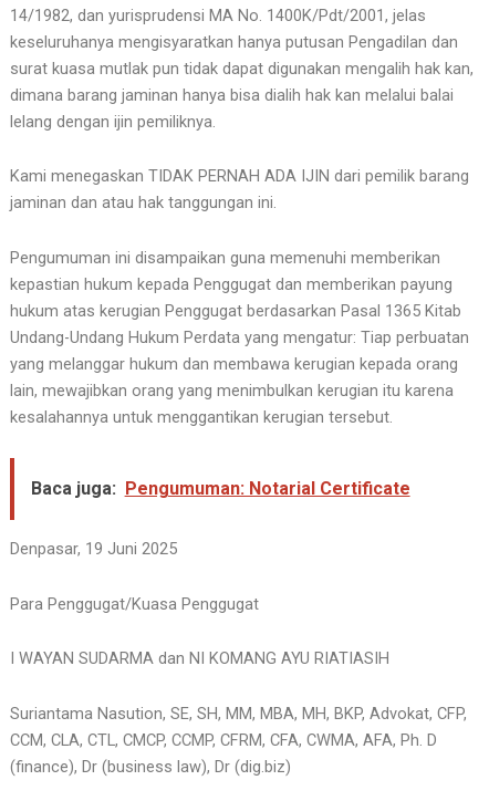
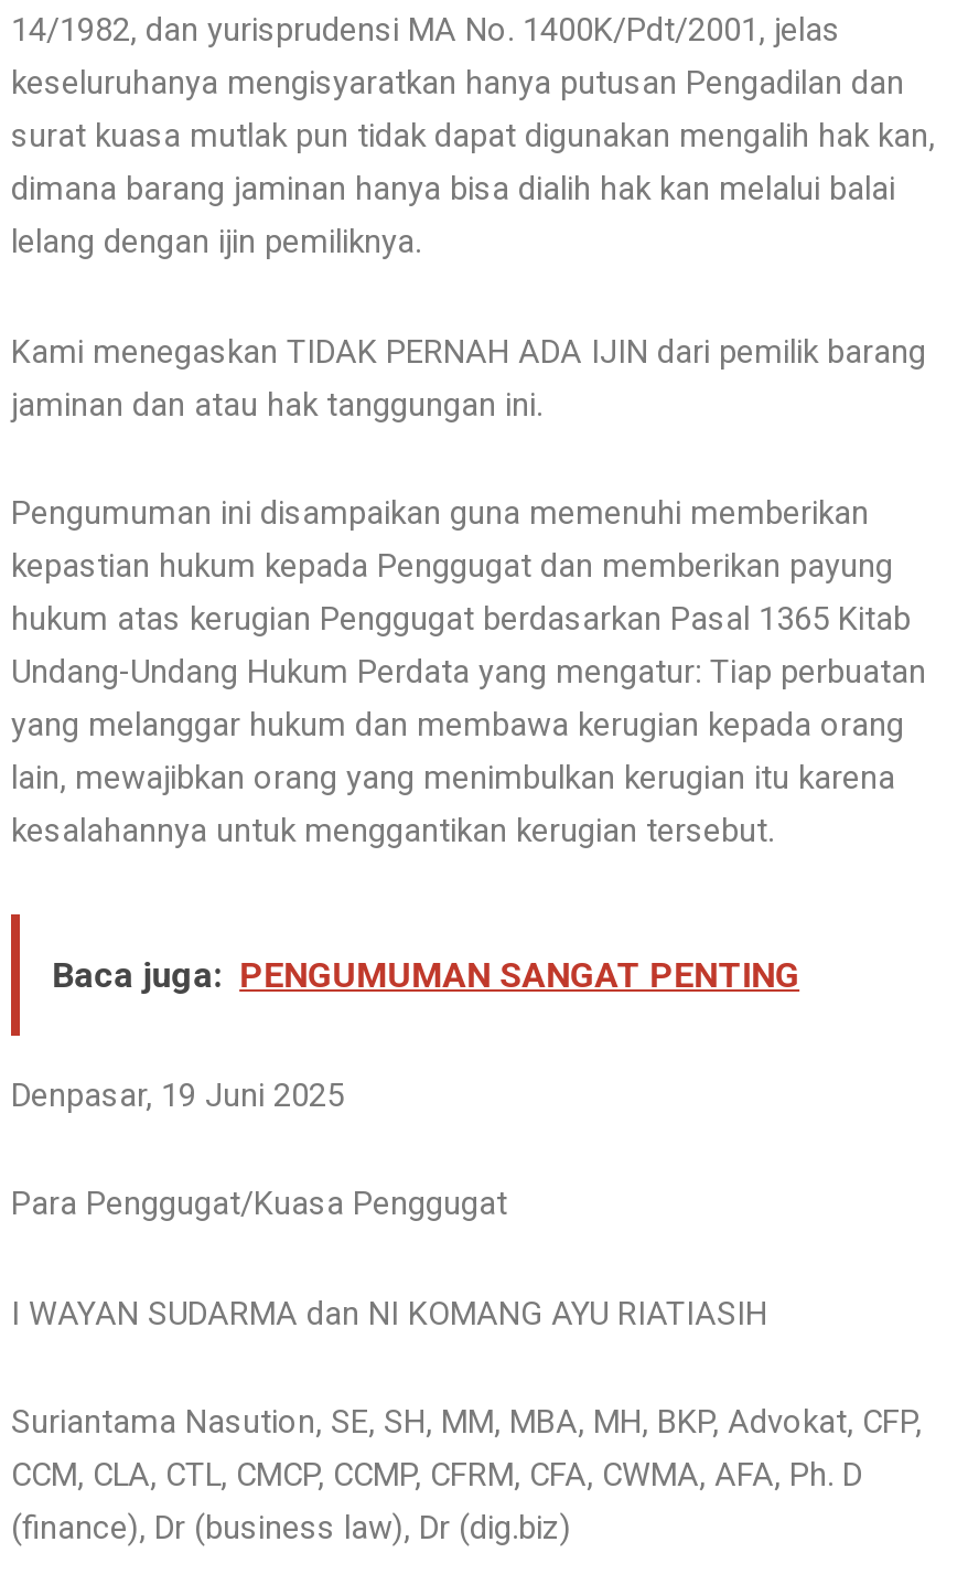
[31,478,410,499] Baca juga: Pengumuman: Notarial Certificate -> [52,953,800,995] Baca juga: PENGUMUMAN SANGAT PENTING

